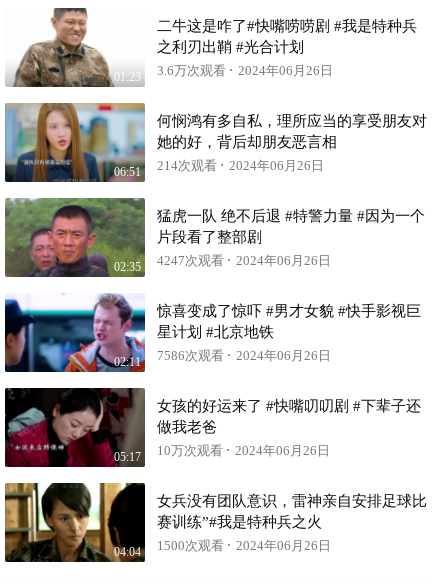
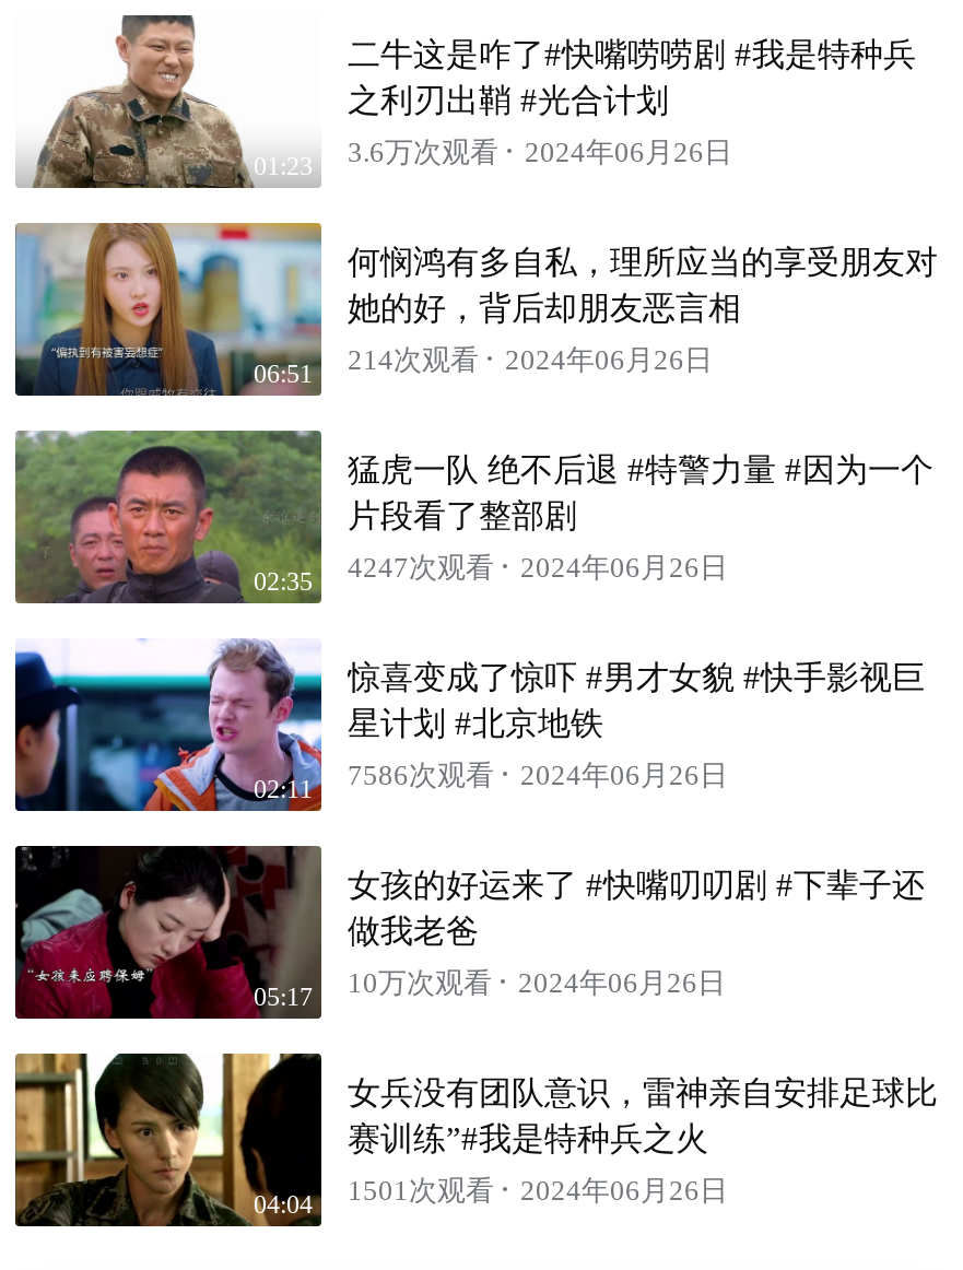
[114,537,331,559] 04:04 1500次观看 2024年06月26日 -> [254,1173,728,1220] 04:04 1501次观看 2024年06月26日

